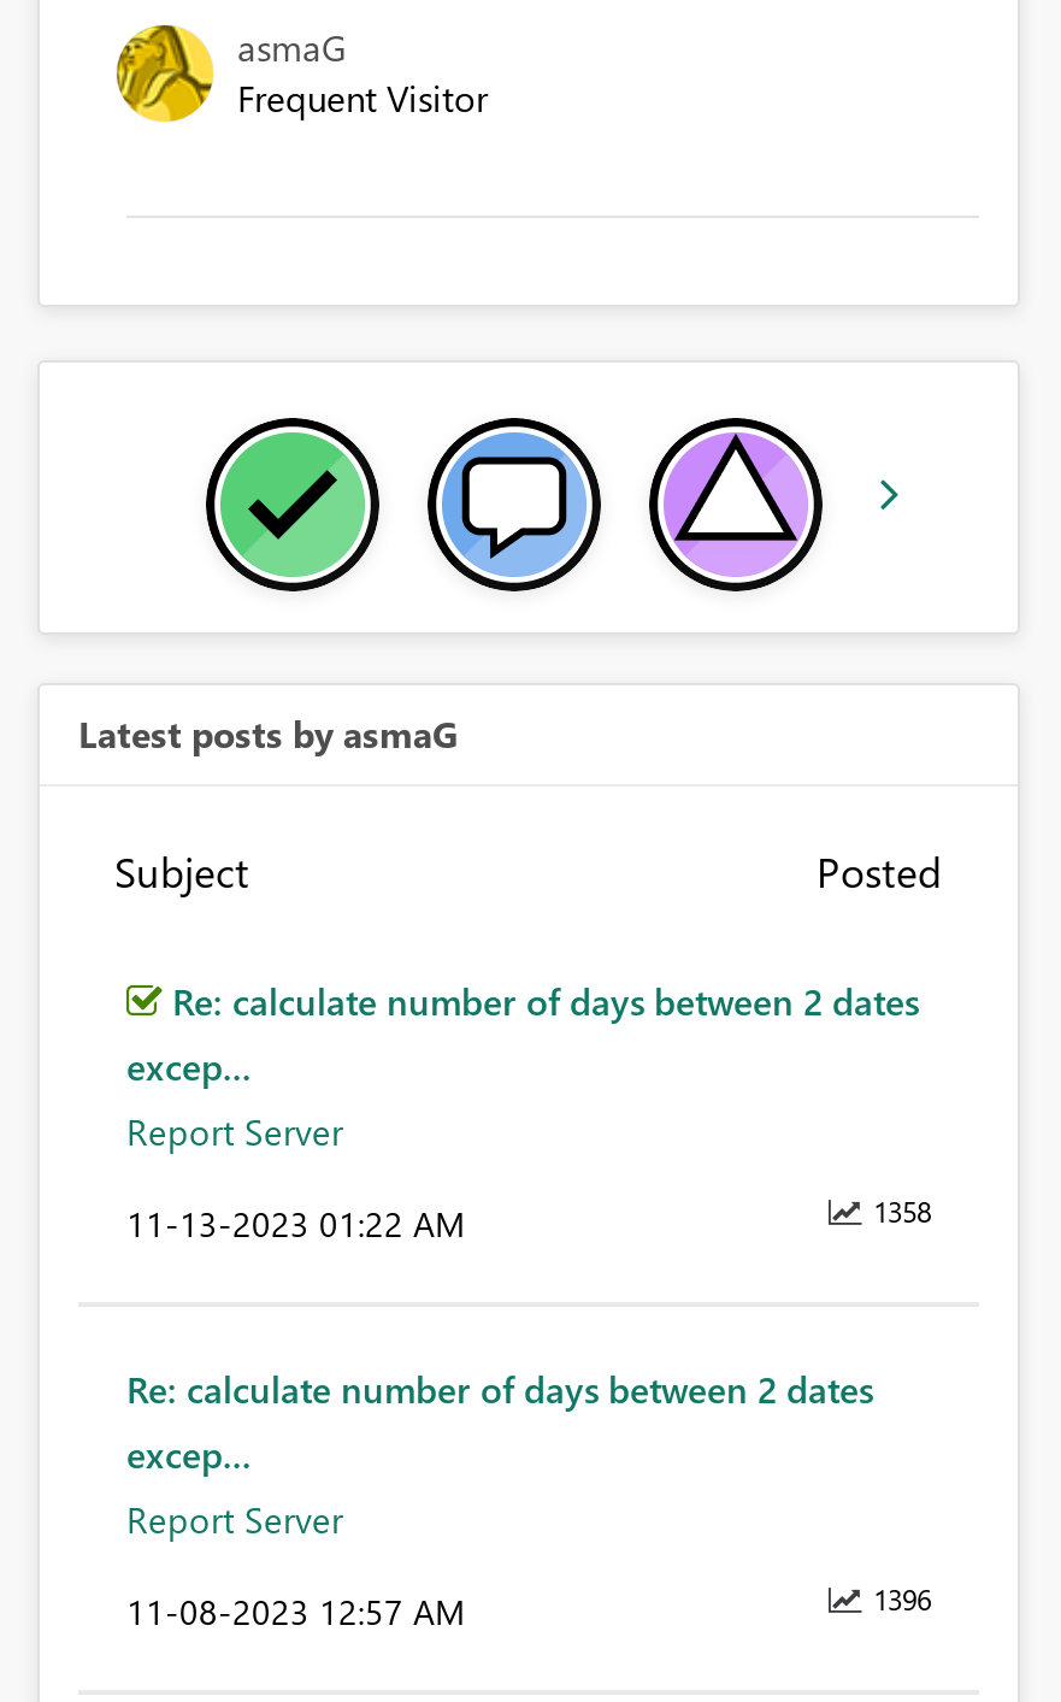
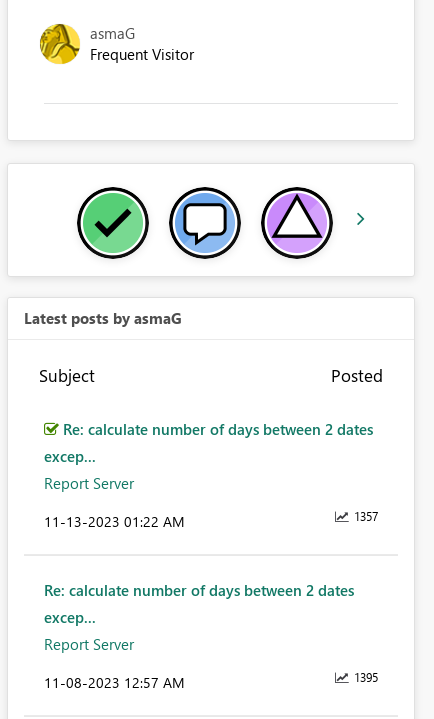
[866,1192,931,1231] 1358 -> [351,508,378,524] 1357
[866,1580,931,1619] 1396 -> [351,669,378,685] 1395

